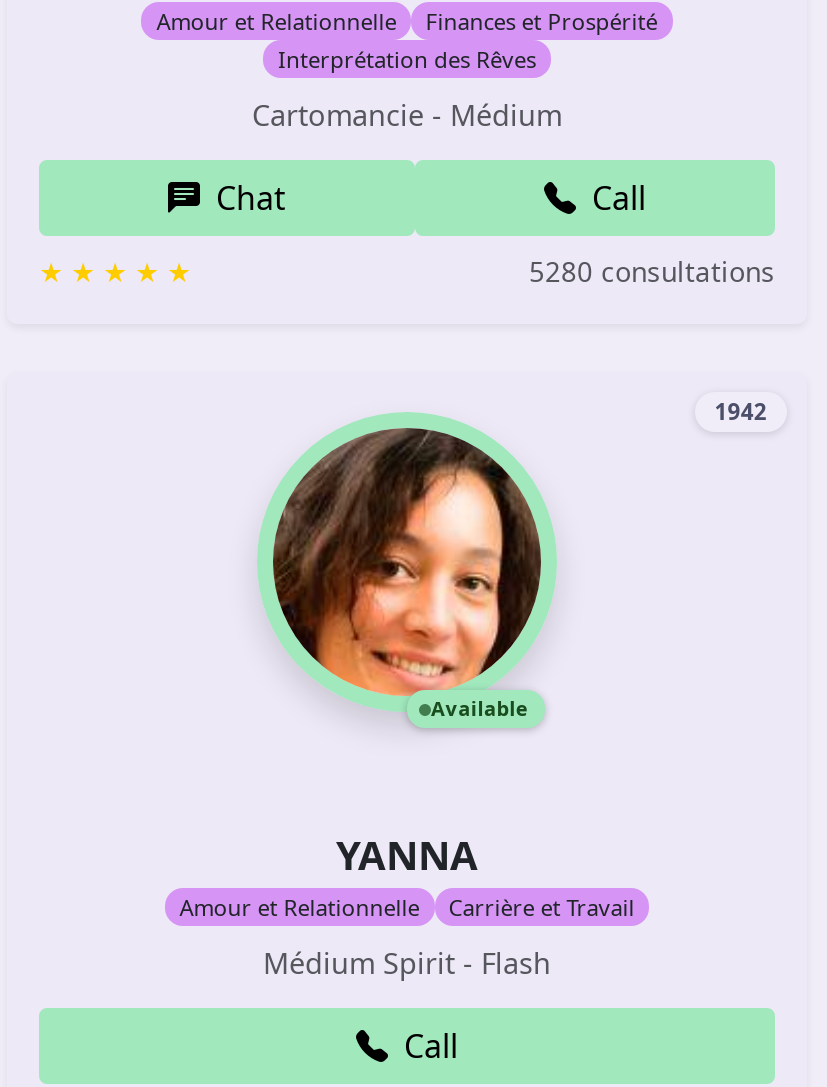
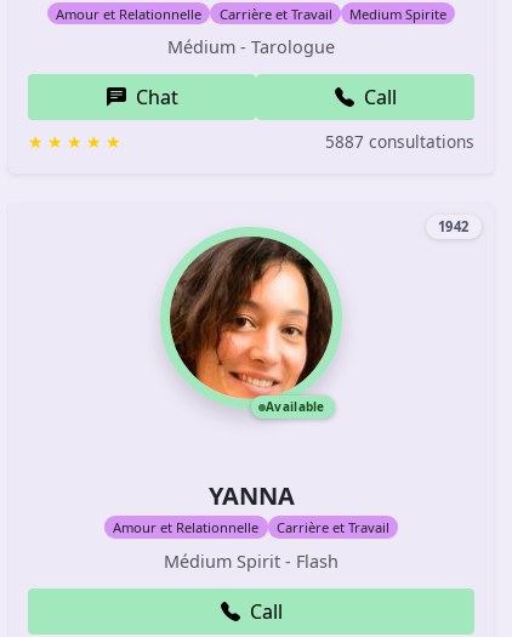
[278,7,658,75] Finances et Prospérité | Interprétation des Rêves -> [219,4,446,22] Carrière et Travail | Medium Spirite
[252,96,562,134] Cartomancie - Médium -> [167,36,335,59] Médium - Tarologue
[529,252,775,290] 5280 consultations -> [325,130,474,153] 5887 consultations

